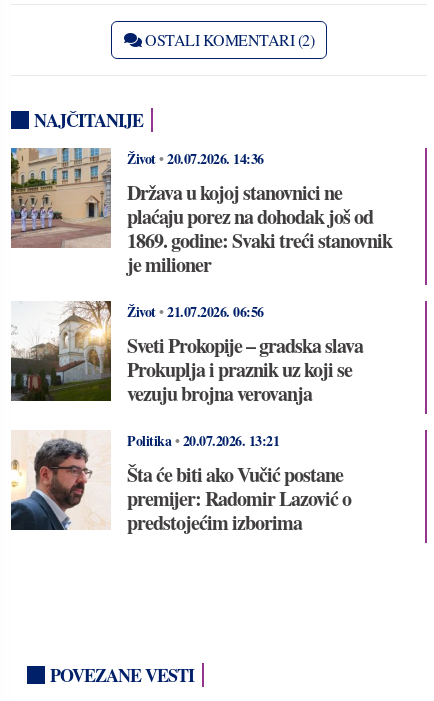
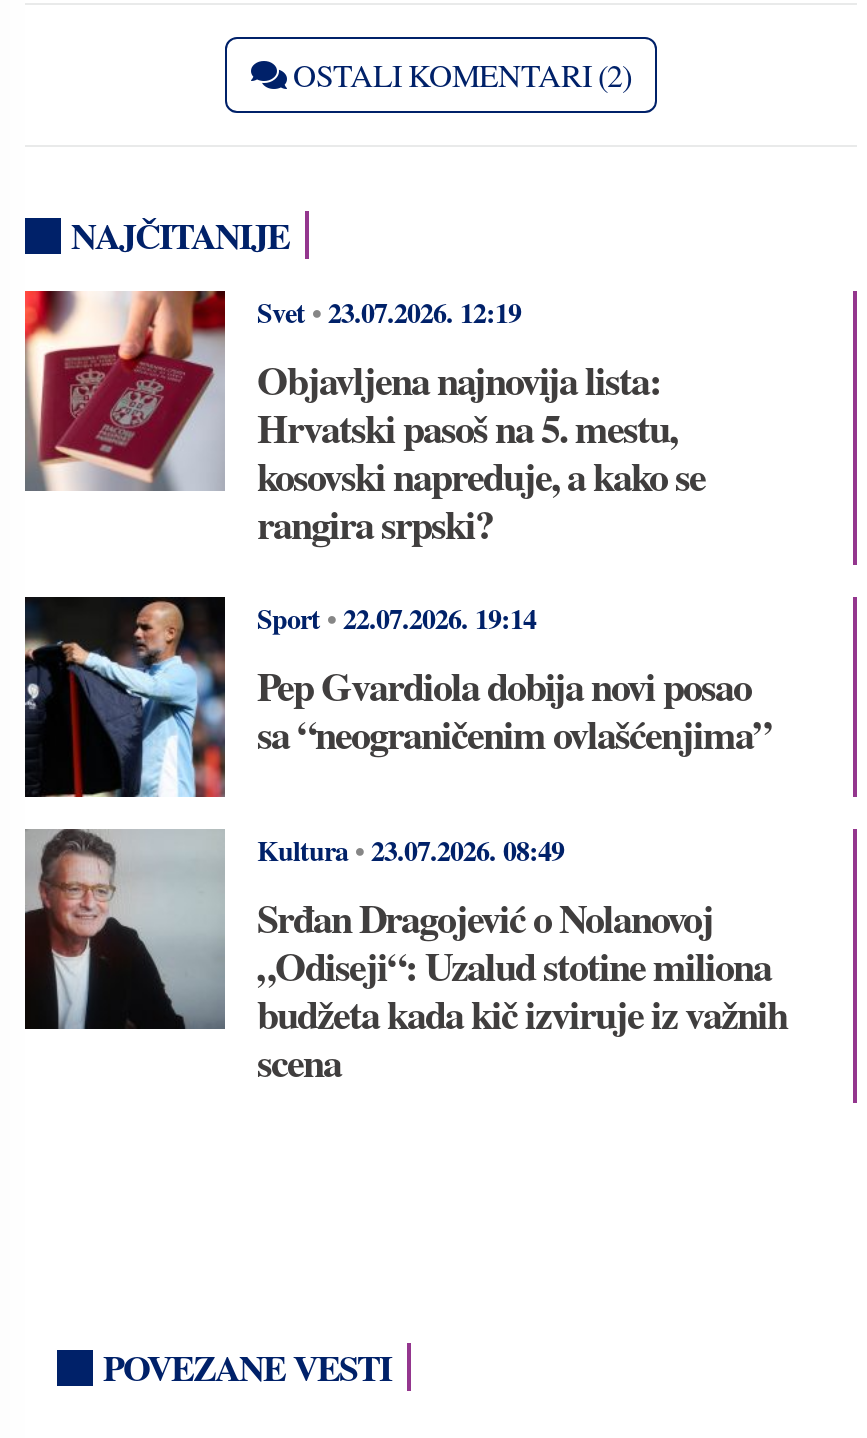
[10,147,392,279] [image] | Život •20.07.2026. 14:36 | Država u kojoj stanovnici ne | plaćaju porez na dohodak još od | 1869. godine: Svaki treći stanovnik | je milioner -> [23,289,705,553] [image] | Svet •23.07.2026. 12:19 | Objavljena najnovija lista: | Hrvatski pasoš na 5. mestu, | kosovski napreduje, a kako se | rangira srpski?
[10,300,363,408] [image] | Život • 21.07.2026. 06:56 | Sveti Prokopije – gradska slava | Prokuplja i praznik uz koji se | vezuju brojna verovanja -> [23,595,771,799] [image] | Sport •22.07.2026. 19:14 | Pep Gvardiola dobija novi posao | sa “neograničenim ovlašćenjima”
[10,417,351,537] [image] | Politika • 20.07.2026. 13:21 | Šta će biti ako Vučić postane | premijer: Radomir Lazović o | predstojećim izborima -> [23,827,787,1091] [image] | Kultura •23.07.2026. 08:49 | Srđan Dragojević o Nolanovoj | „Odiseji“: Uzalud stotine miliona | budžeta kada kič izviruje iz važnih | scena

